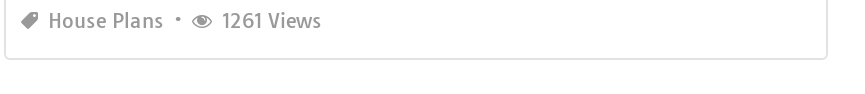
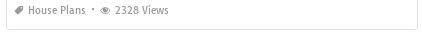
[222,8,322,34] 1261 Views -> [115,4,169,17] 2328 Views

